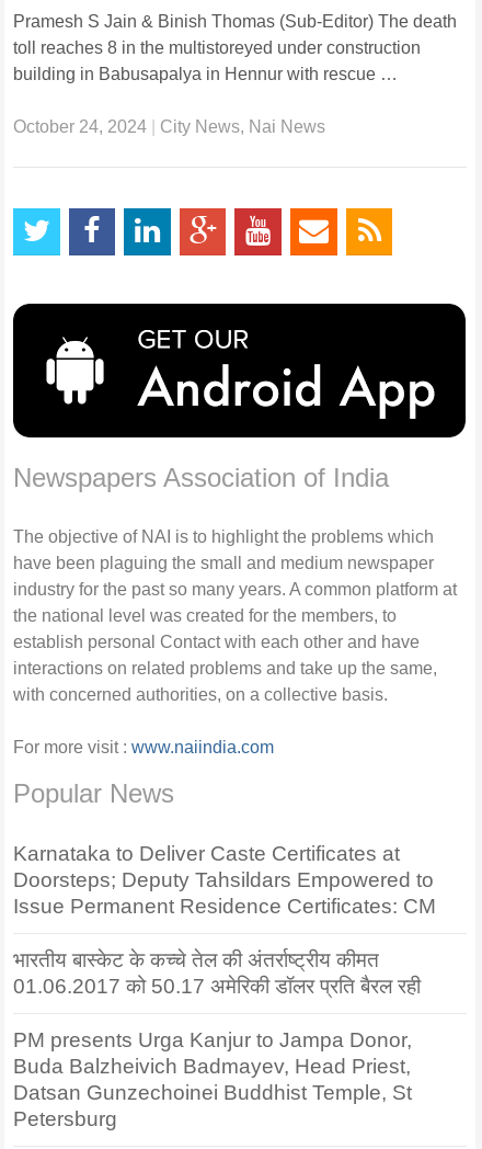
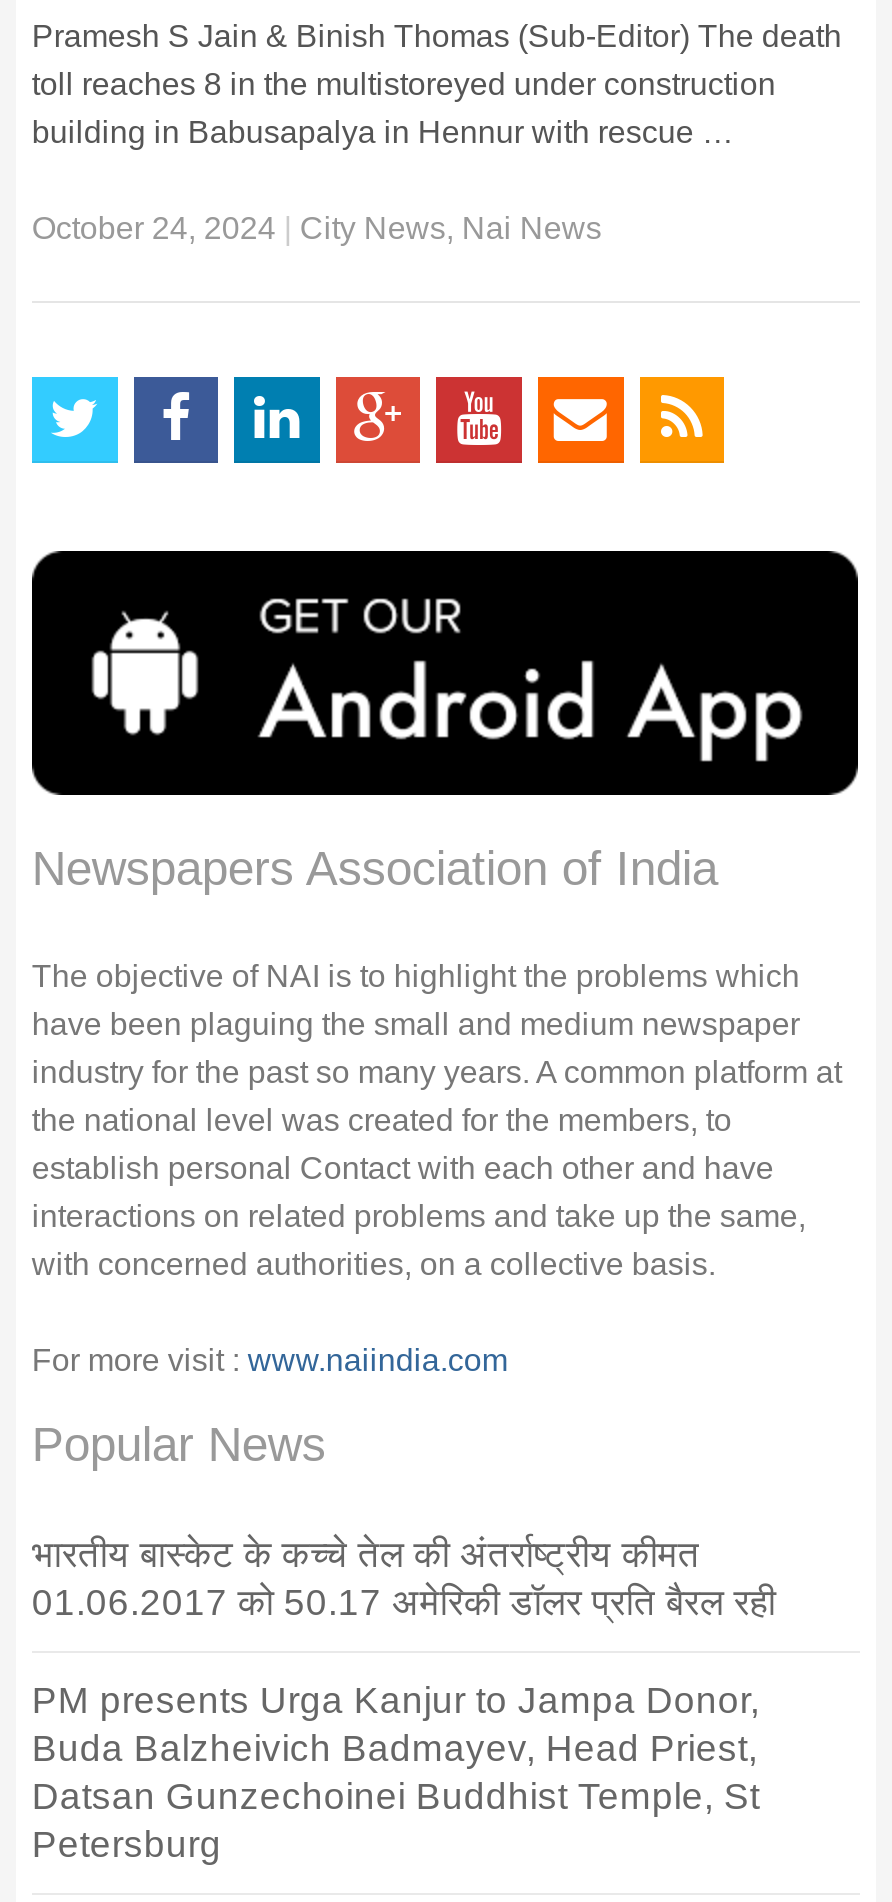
[13,842,436,918] Karnataka to Deliver Caste Certificates at | Doorsteps; Deputy Tahsildars Empowered to | Issue Permanent Residence Certificates: CM -> none

